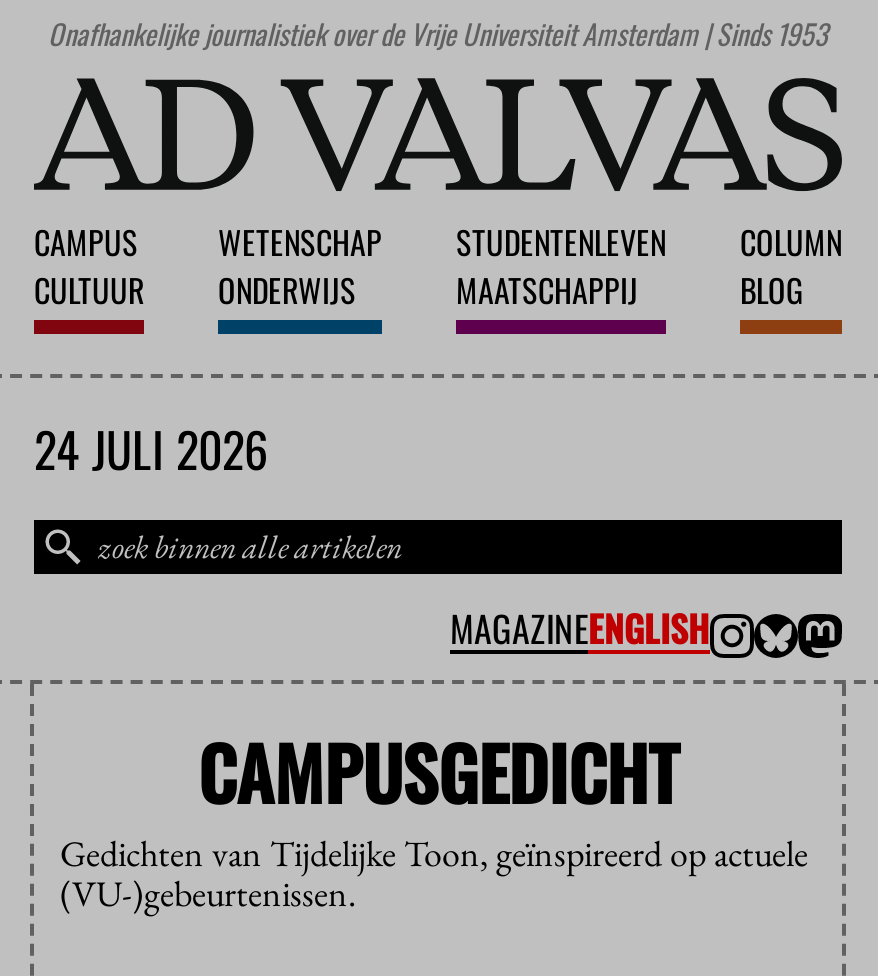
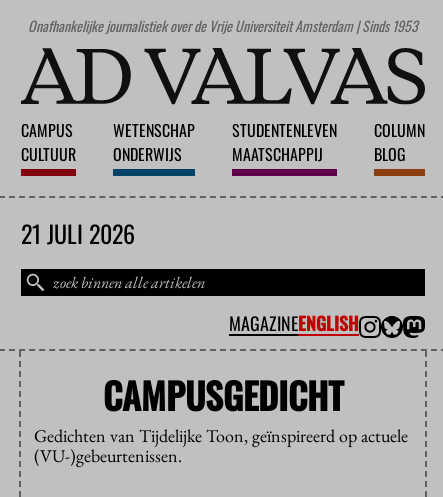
[34,413,268,485] 24 JULI 2026 -> [21,215,135,251] 21 JULI 2026

